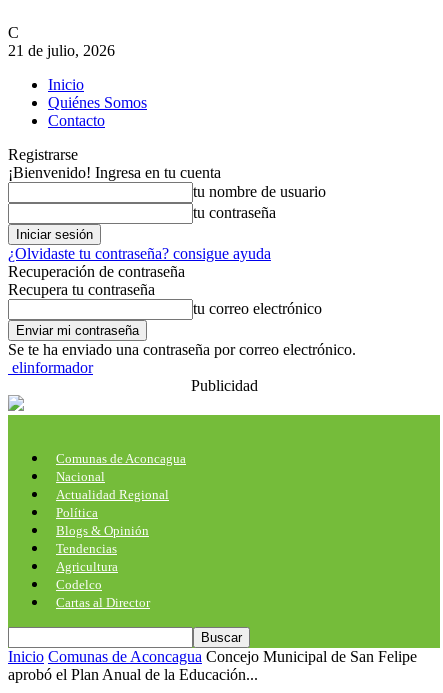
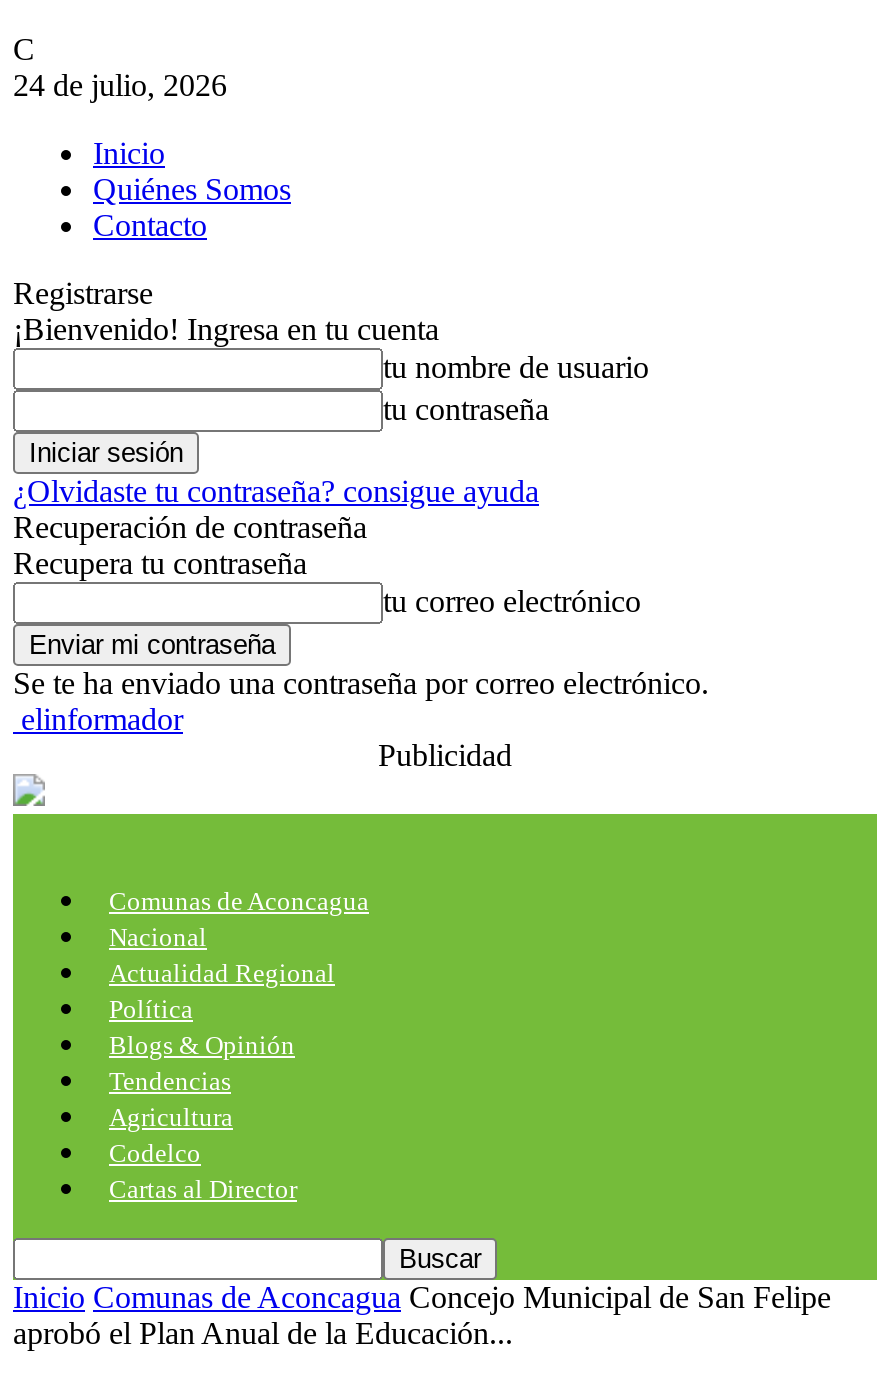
[8,42,115,59] 21 de julio, 2026 -> [13,68,227,102] 24 de julio, 2026

